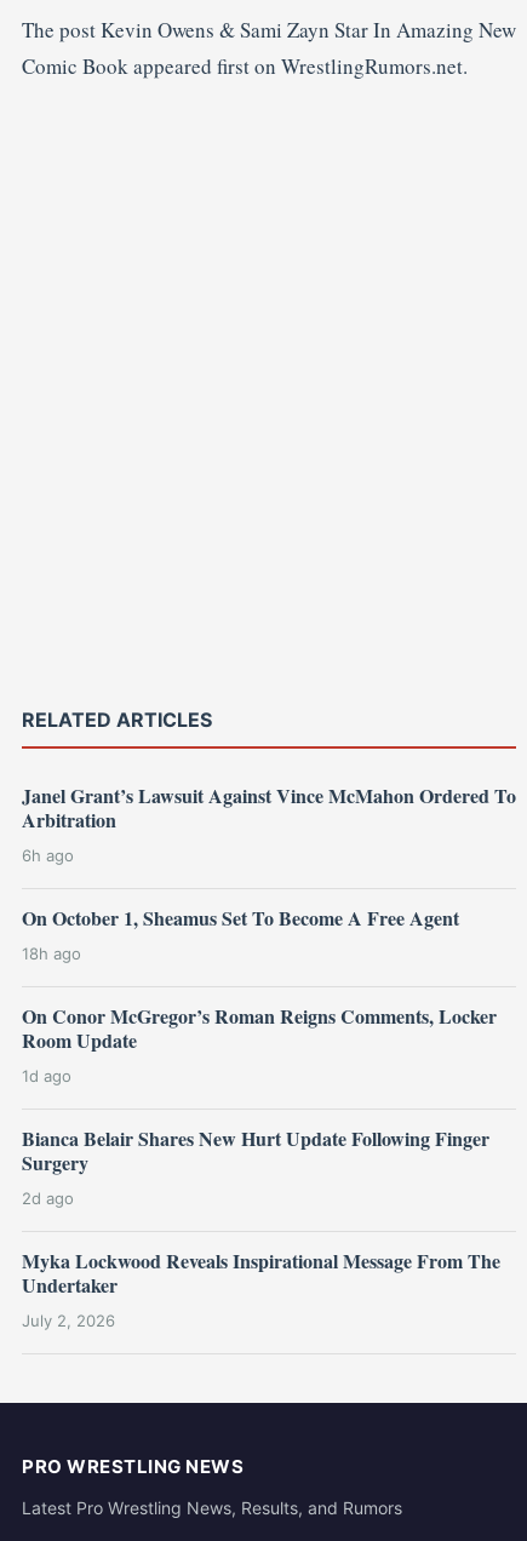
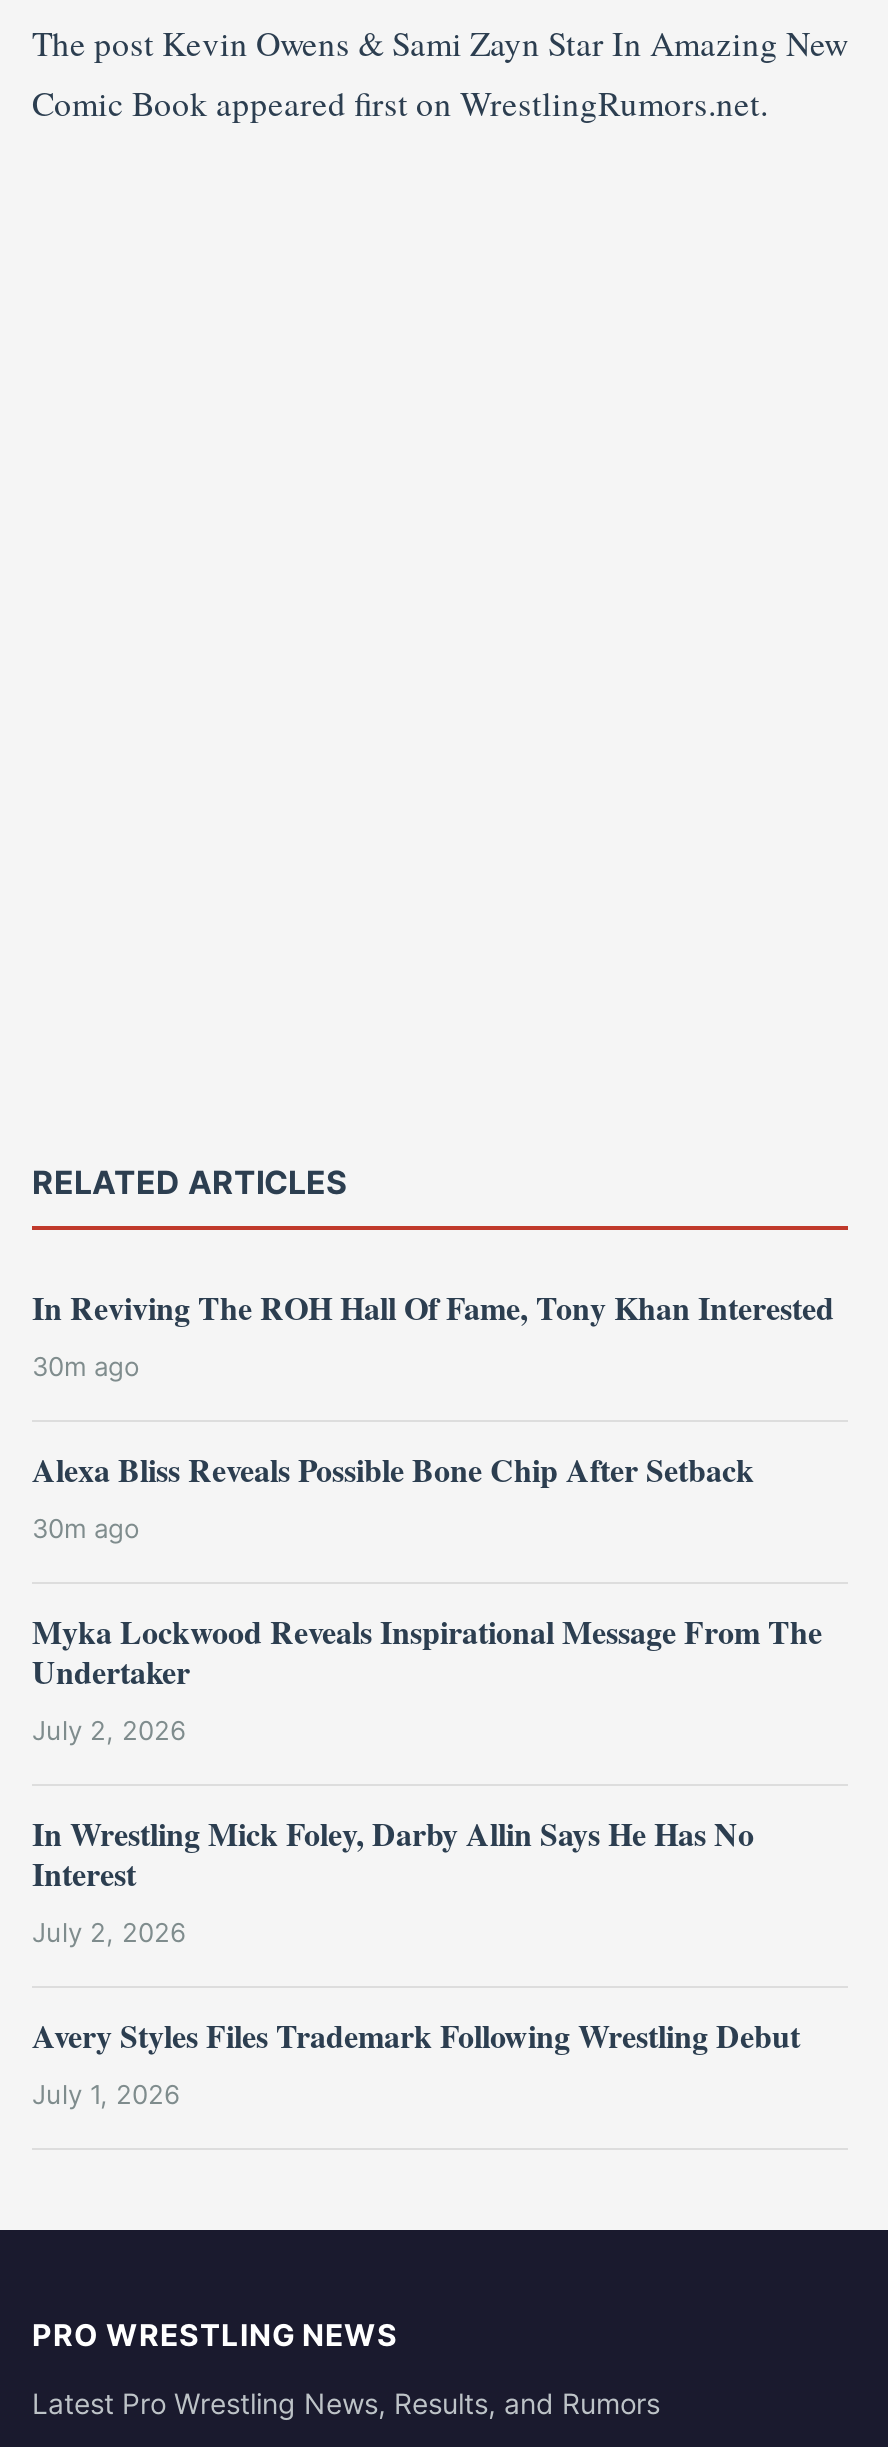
[22,781,516,1207] Janel Grant’s Lawsuit Against Vince McMahon Ordered To | Arbitration | 6h ago | On October 1, Sheamus Set To Become A Free Agent | 18h ago | On Conor McGregor’s Roman Reigns Comments, Locker | Room Update | 1d ago | Bianca Belair Shares New Hurt Update Following Finger | Surgery | 2d ago -> [32,1283,834,1543] In Reviving The ROH Hall Of Fame, Tony Khan Interested | 30m ago | Alexa Bliss Reveals Possible Bone Chip After Setback | 30m ago
moved [22,1246,500,1330] -> [32,1607,822,1745]: Myka Lockwood Reveals Inspirational Message From The | Undertaker | July 2, 2026
none -> [32,1809,800,2109] In Wrestling Mick Foley, Darby Allin Says He Has No | Interest | July 2, 2026 | Avery Styles Files Trademark Following Wrestling Debut | July 1, 2026

